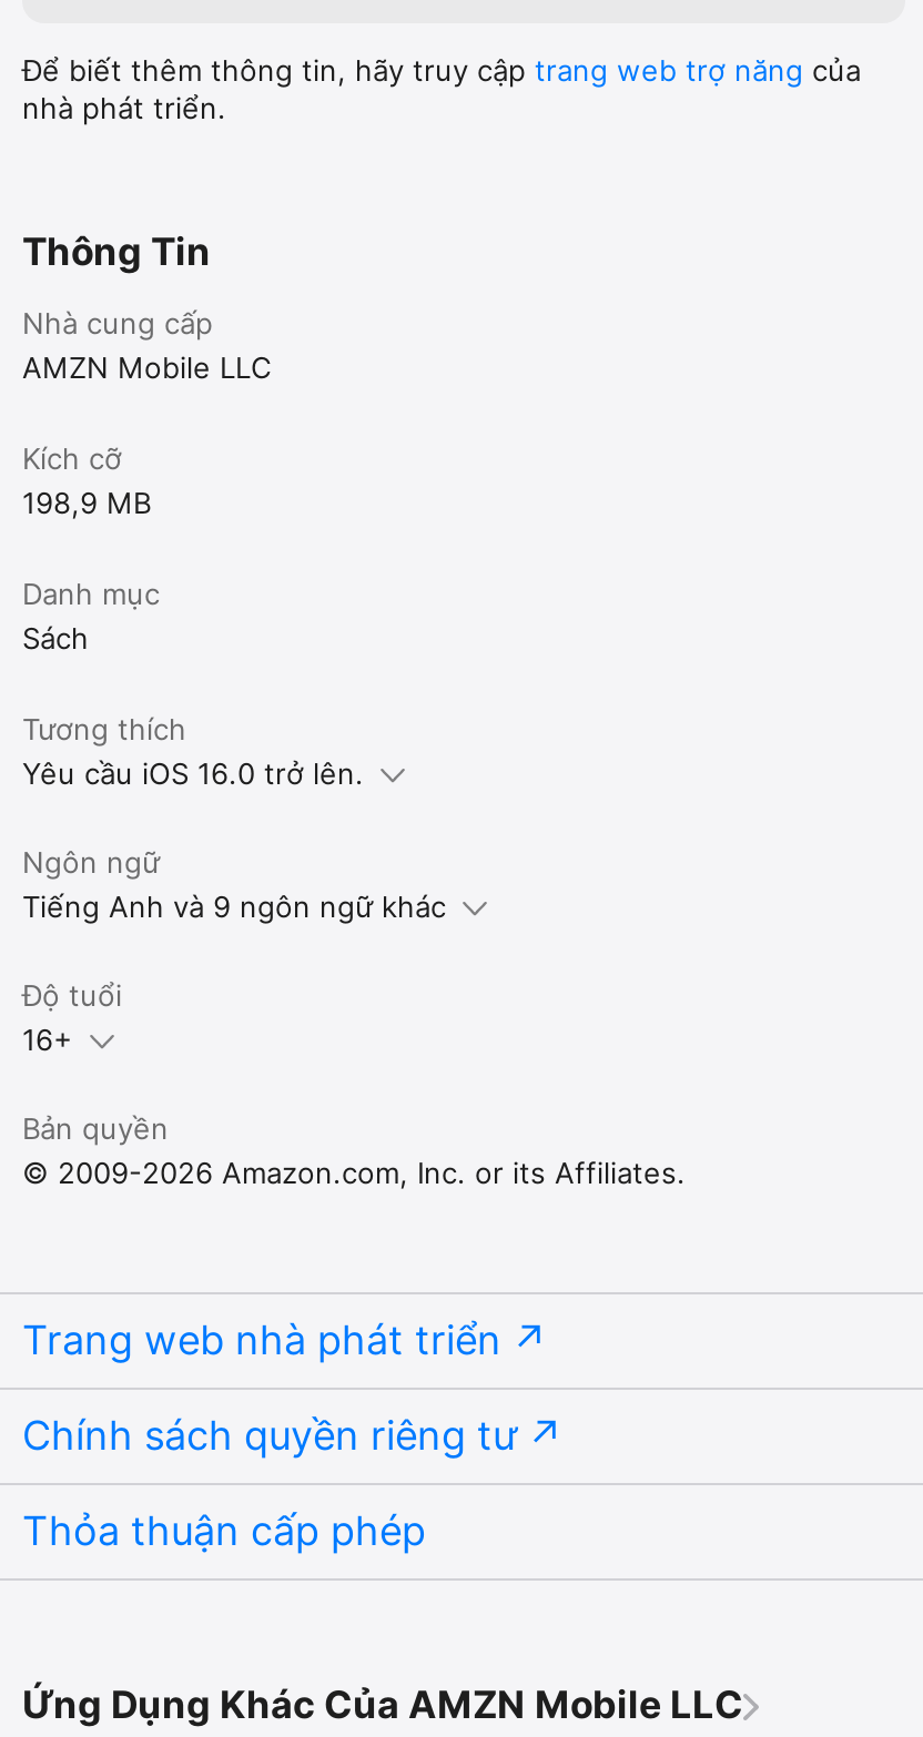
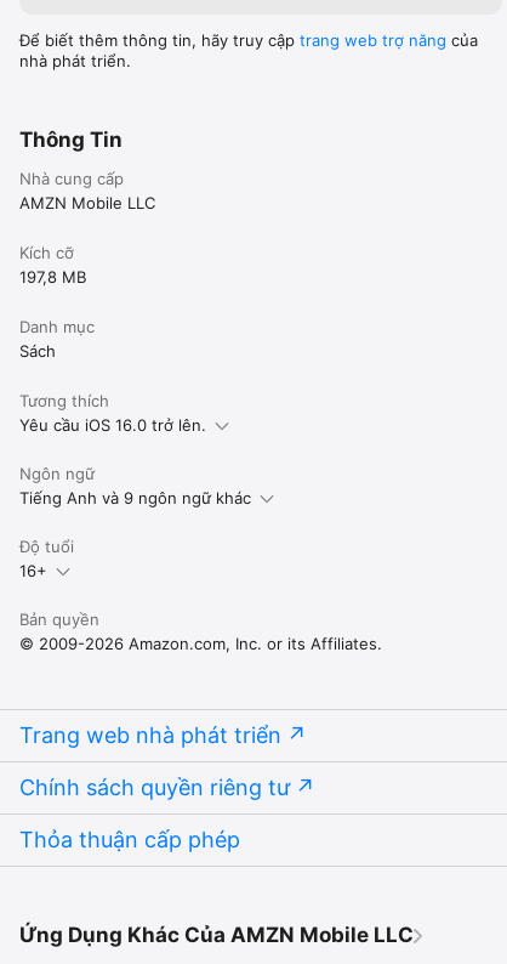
[22,484,151,520] 198,9 MB -> [19,267,86,286] 197,8 MB

